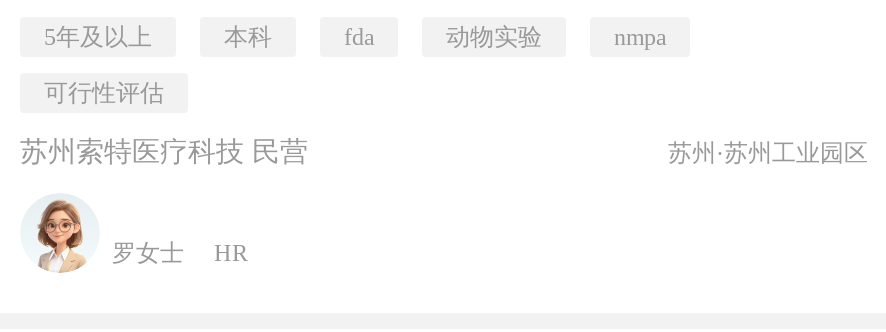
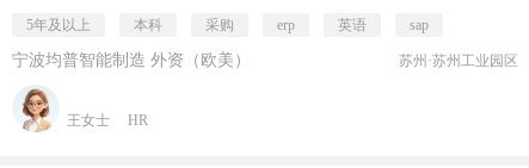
[20,23,666,167] fda | 动物实验 | nmpa | 可行性评估 | 苏州索特医疗科技 民营 -> [12,17,429,69] 采购 | erp | 英语 | sap | 宁波均普智能制造 外资（欧美）
[112,239,184,267] 罗女士 -> [67,112,110,129] 王女士

